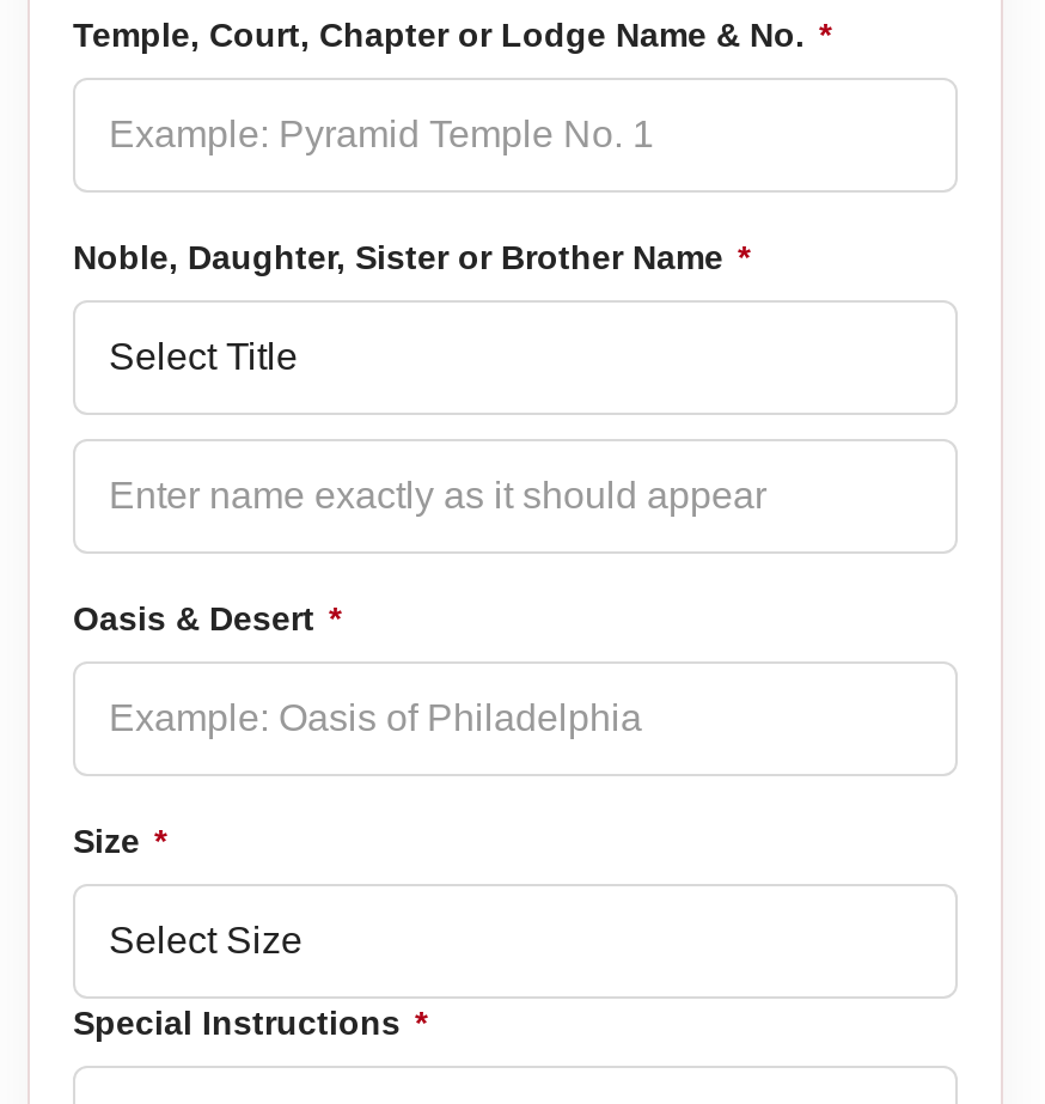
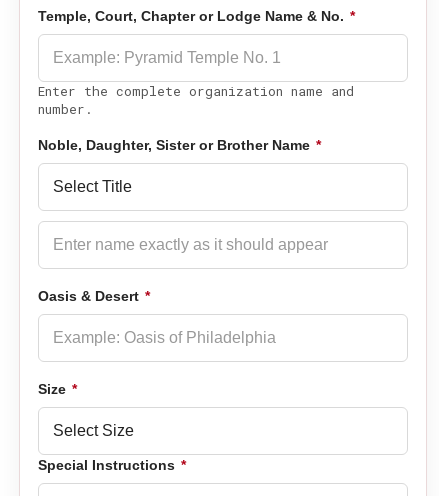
none -> [38,82,354,118] Enter the complete organization name and | number.

